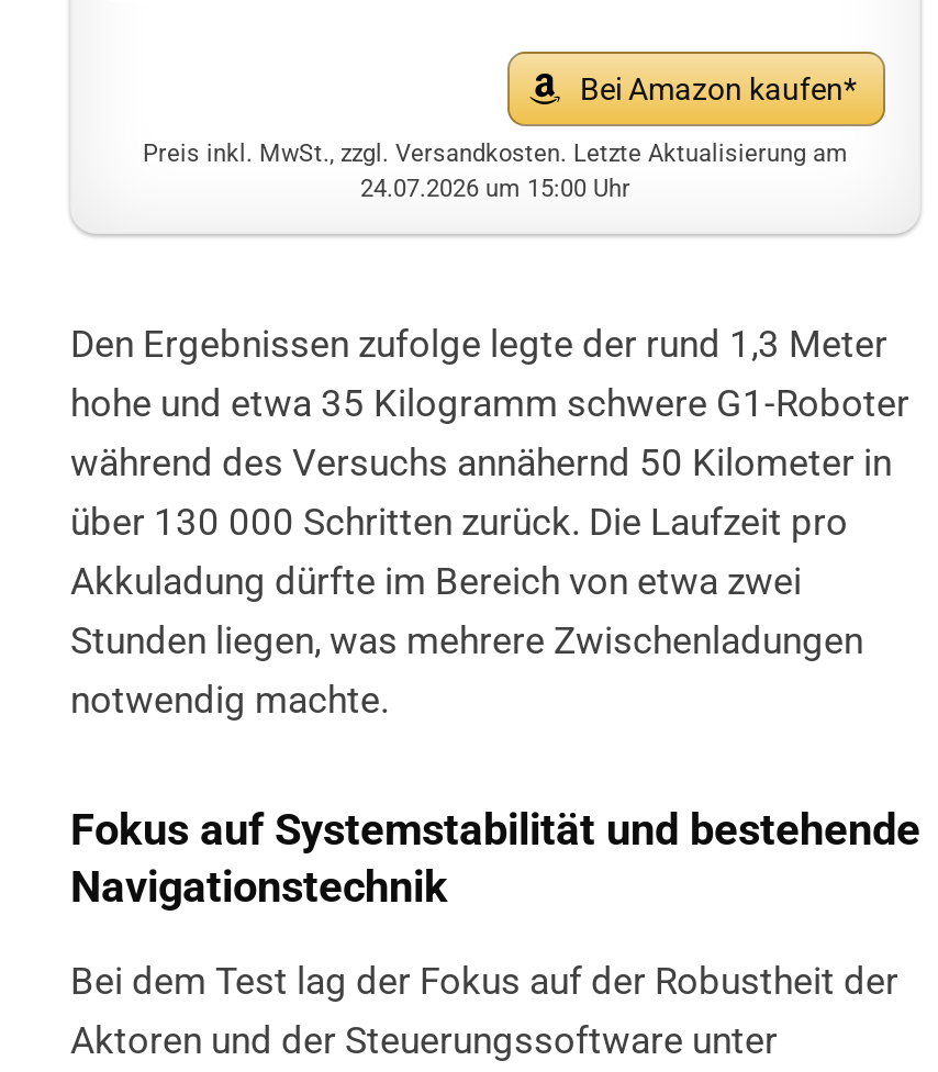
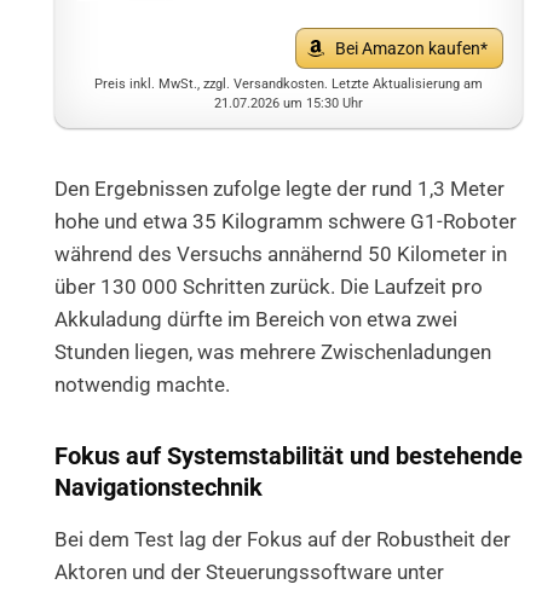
[360,173,630,202] 24.07.2026 um 15:00 Uhr -> [214,95,363,111] 21.07.2026 um 15:30 Uhr

